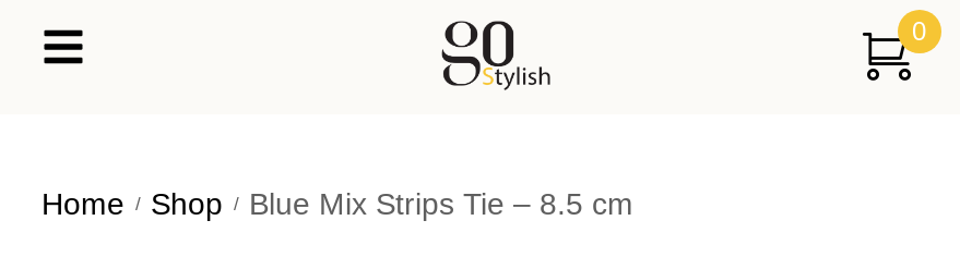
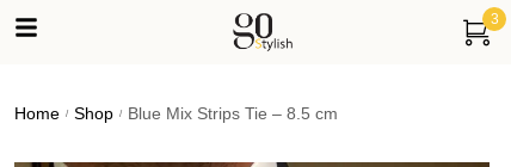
[912,16,927,47] 0 -> [490,11,498,27] 3

